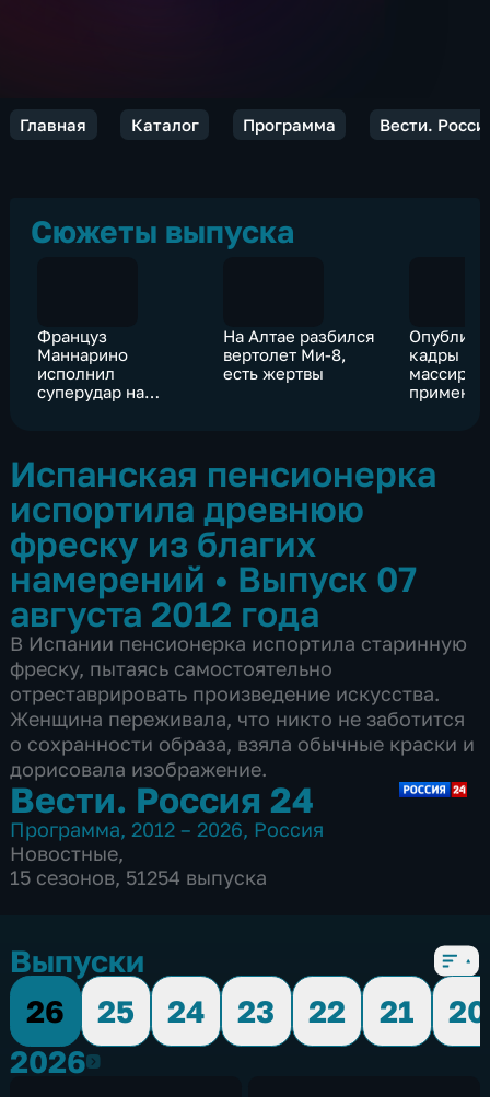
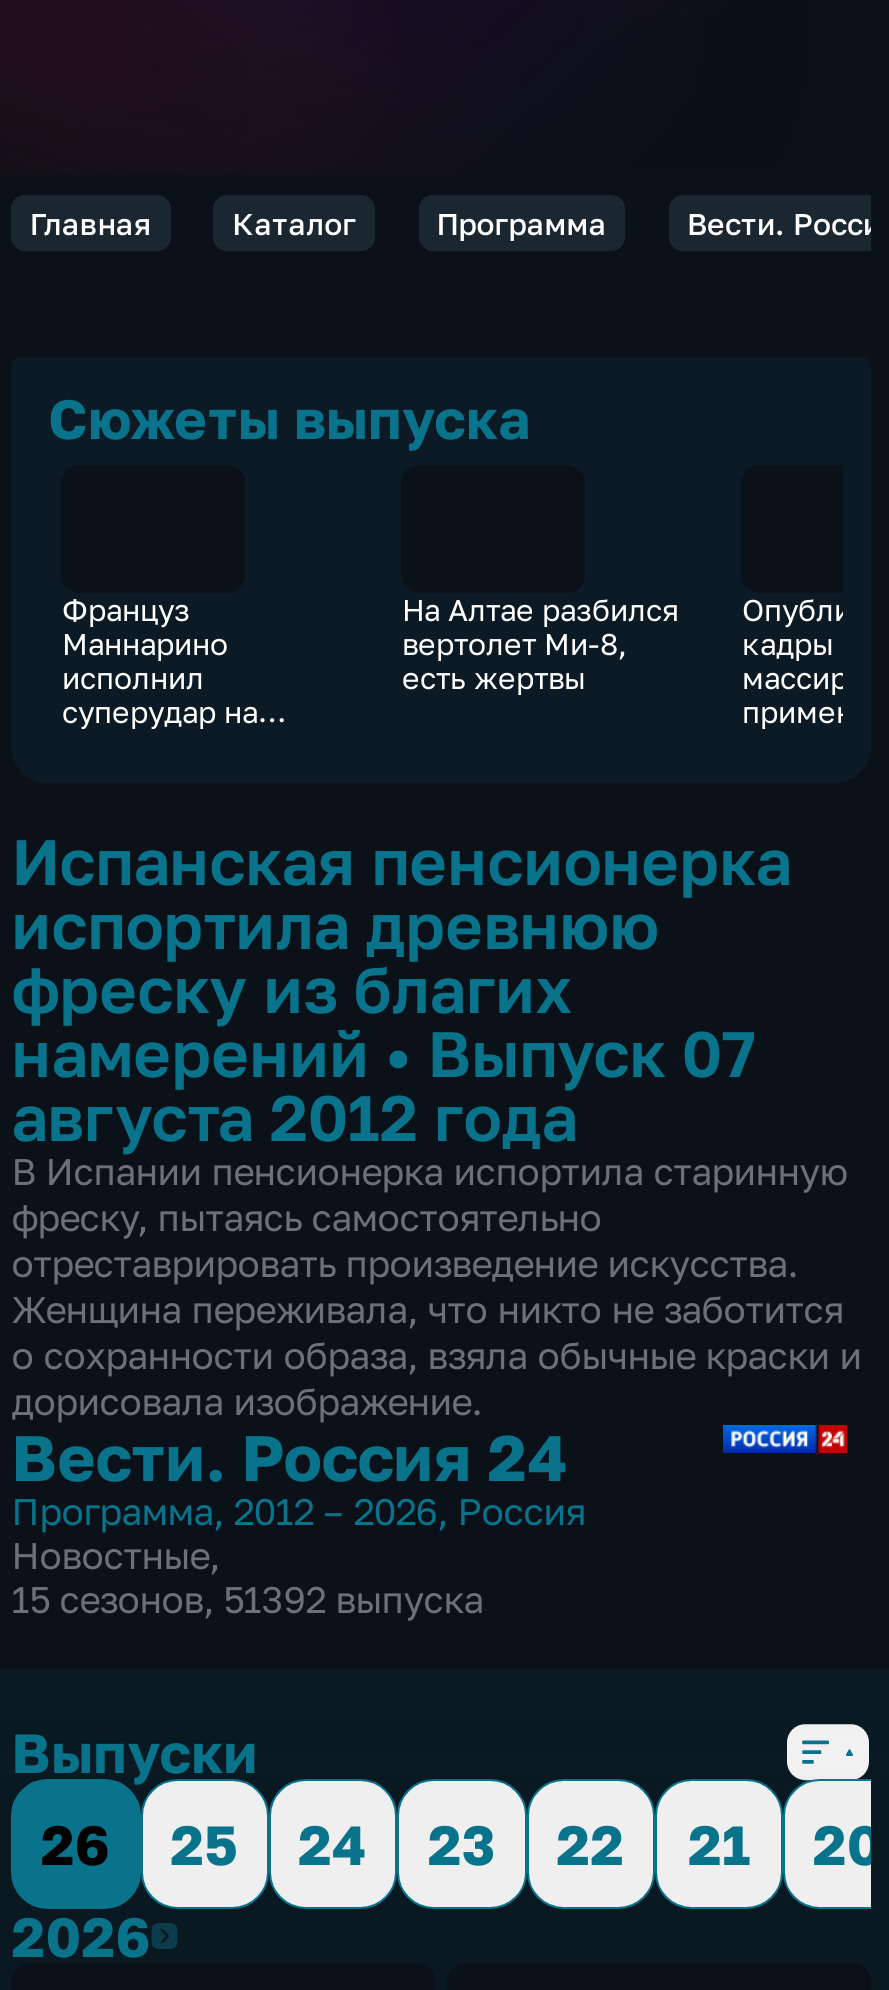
[10,865,267,889] 15 сезонов, 51254 выпуска -> [11,1577,483,1621] 15 сезонов, 51392 выпуска

